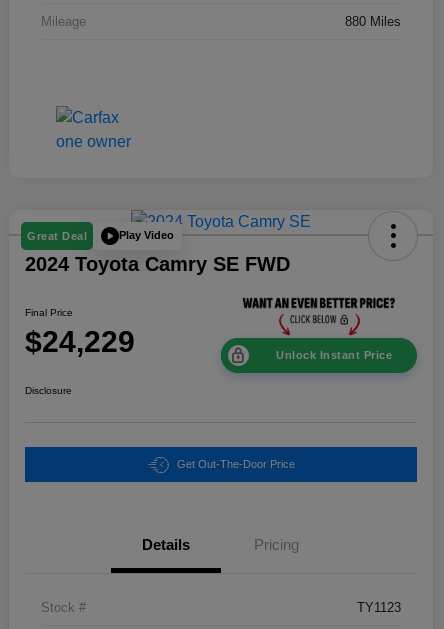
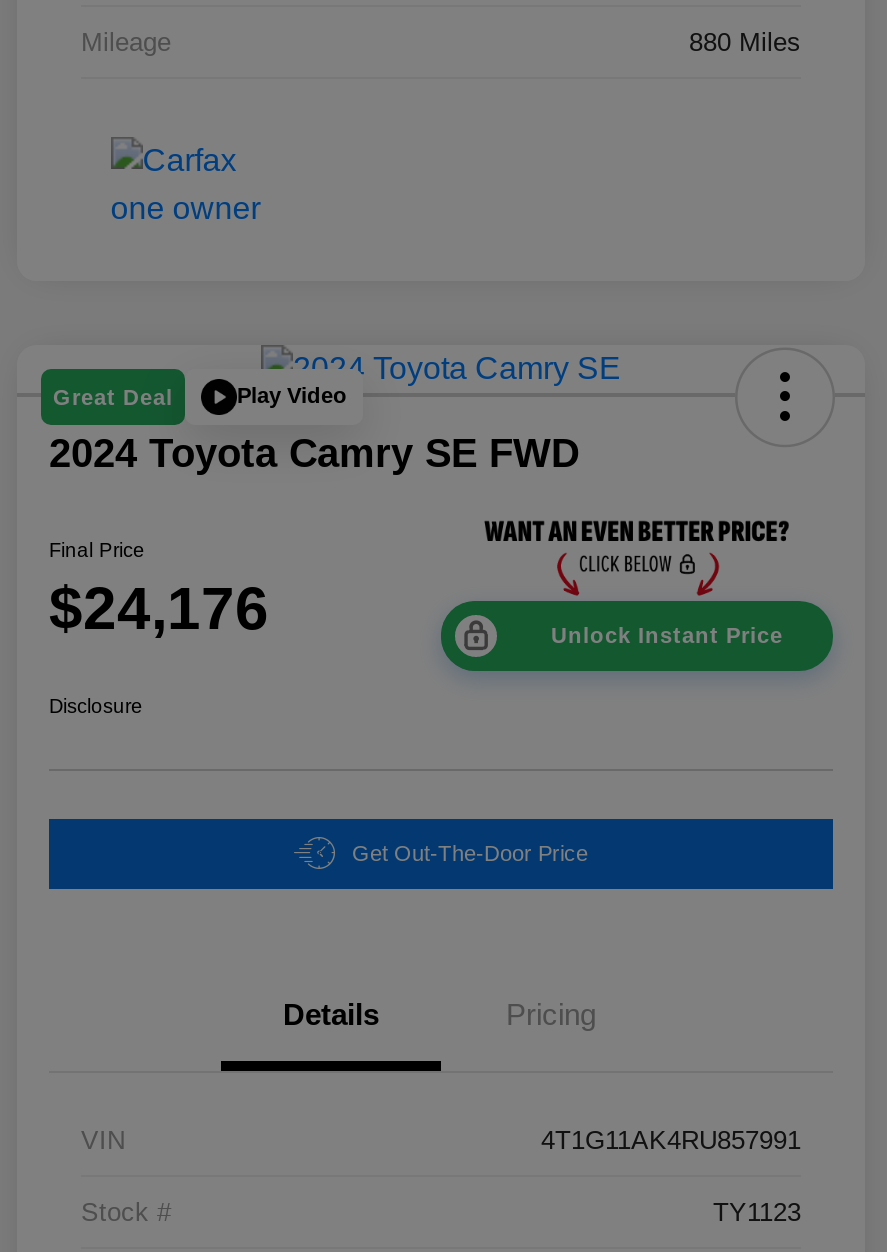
moved [25,229,290,318] -> [49,383,579,562]: Great Deal | Play Video | 2024 Toyota Camry SE FWD | Final Price
[25,325,135,358] $24,229 -> [49,576,269,642] $24,176
moved [25,349,392,553] -> [49,623,783,1031]: Unlock Instant Price | Disclosure | Get Out-The-Door Price | Details | Pricing
none -> [81,1125,801,1155] VIN | 4T1G11AK4RU857991

